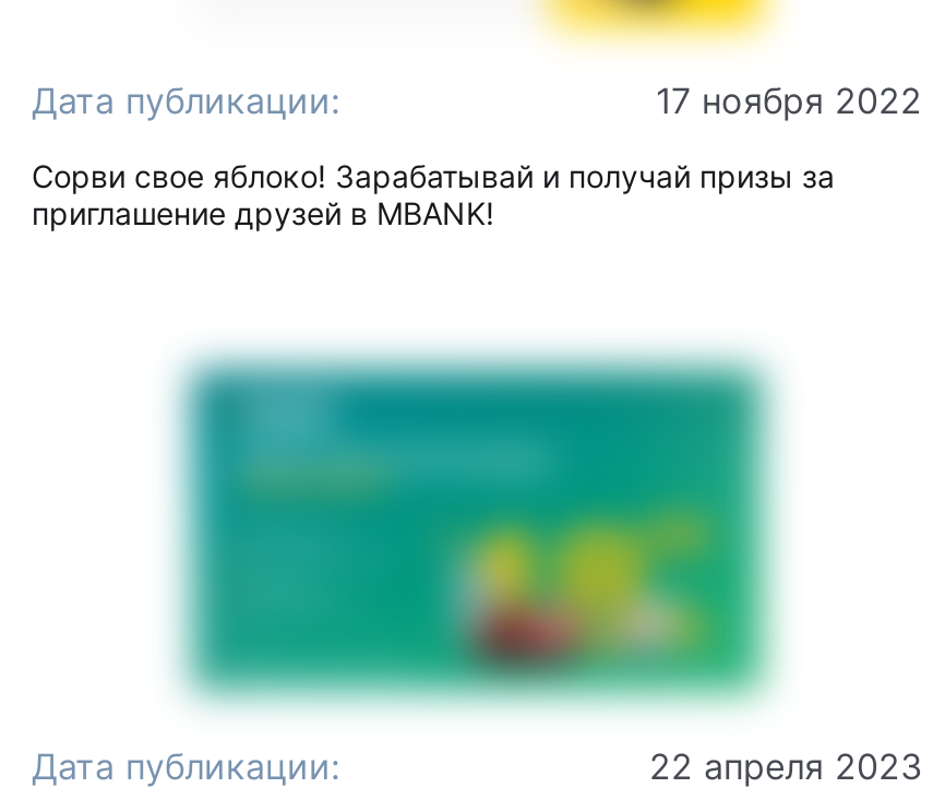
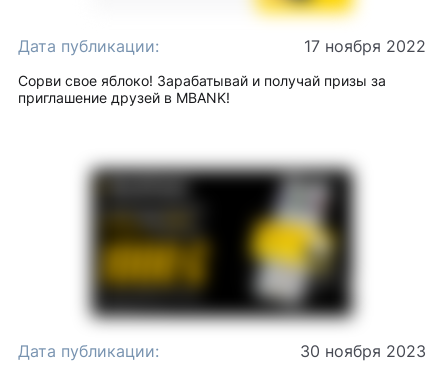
[180,358,922,788] [image] | 22 апреля 2023 -> [85,163,426,361] [image] | 30 ноября 2023

